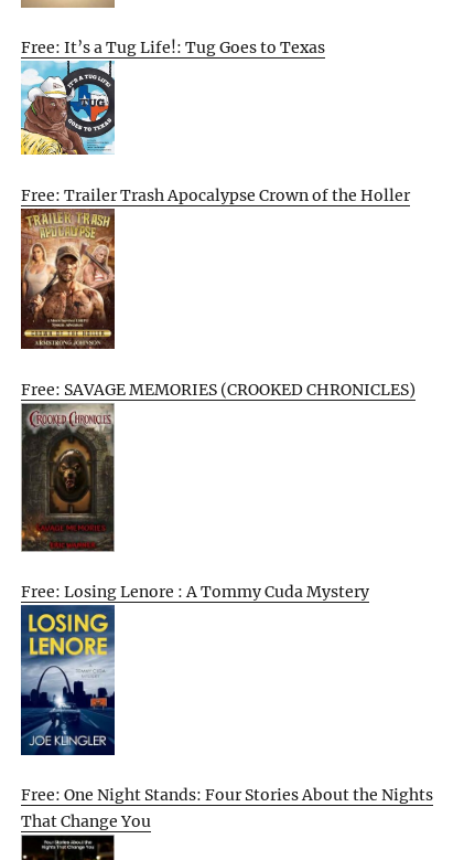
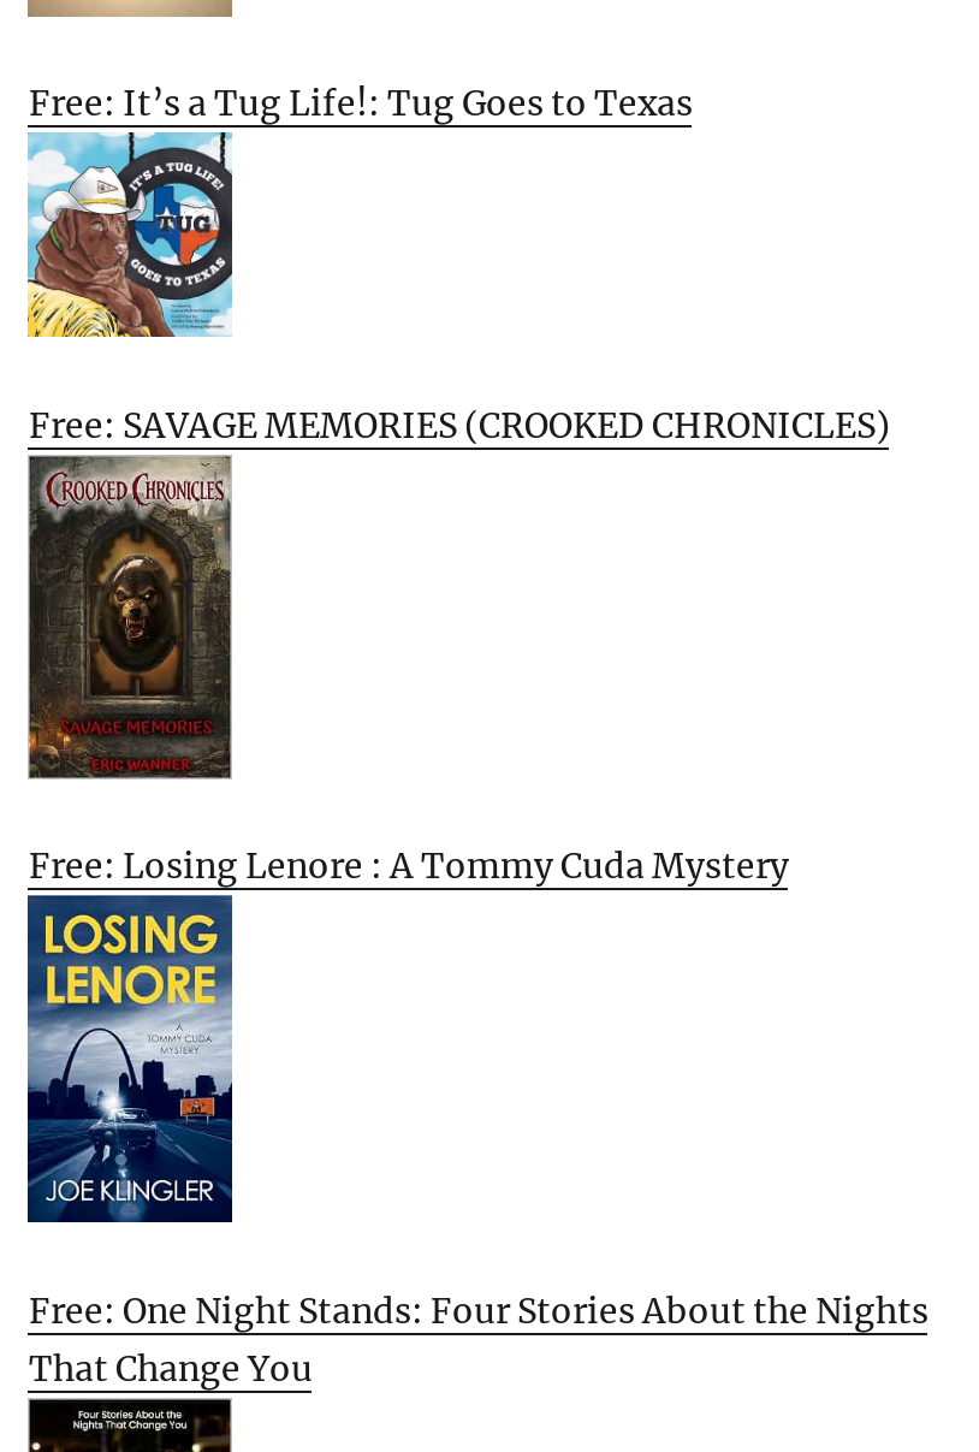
[21,185,411,205] Free: Trailer Trash Apocalypse Crown of the Holler -> none
[20,213,116,350] [image] -> none

